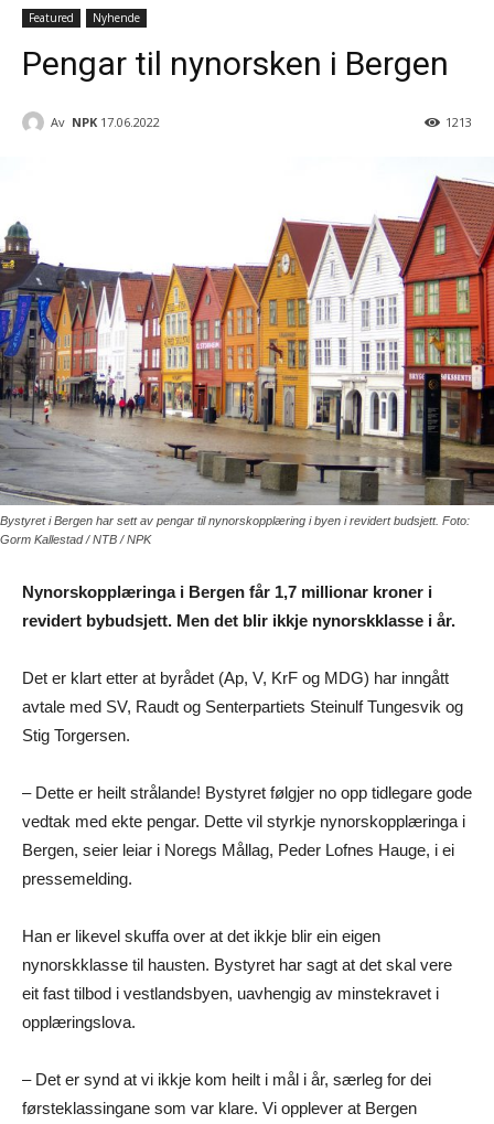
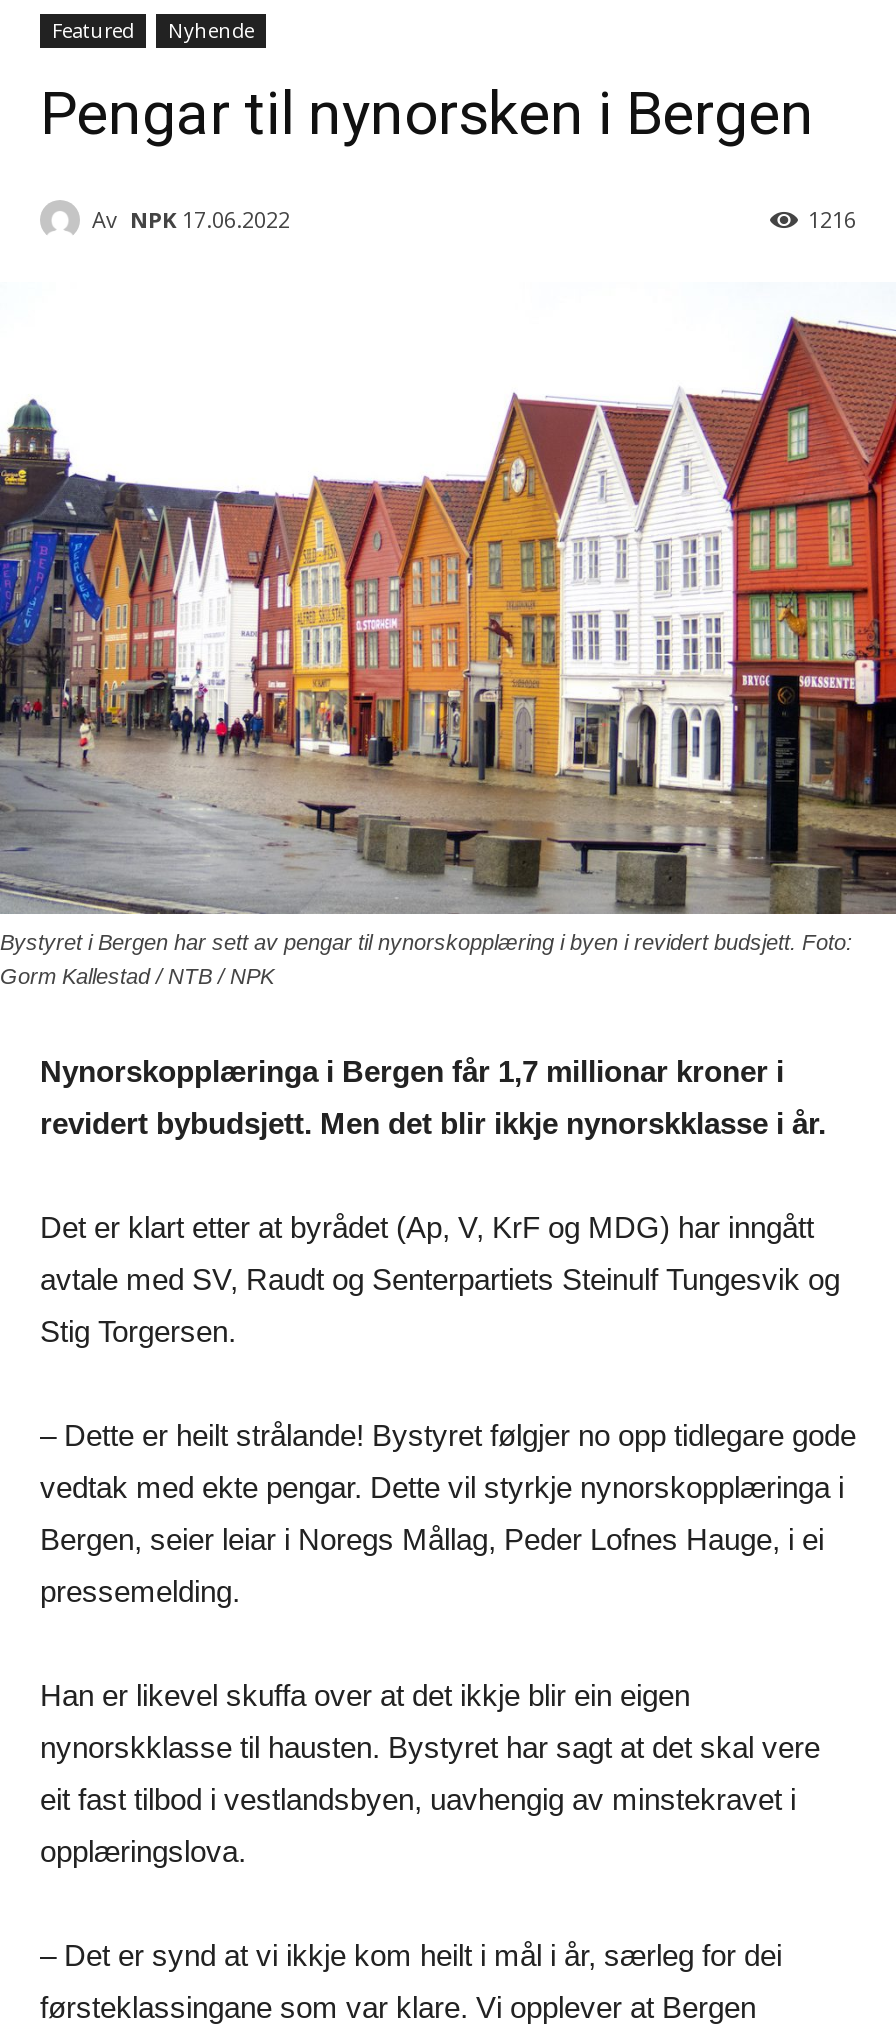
[445,114,472,130] 1213 -> [808,204,856,234] 1216

